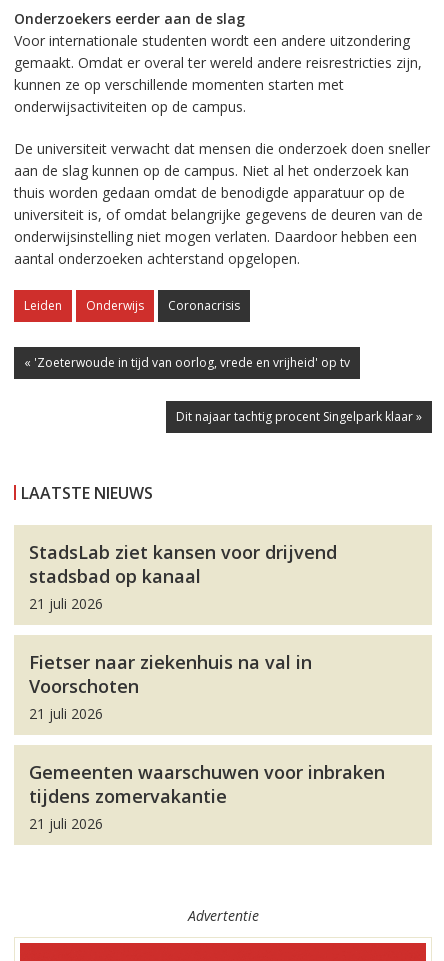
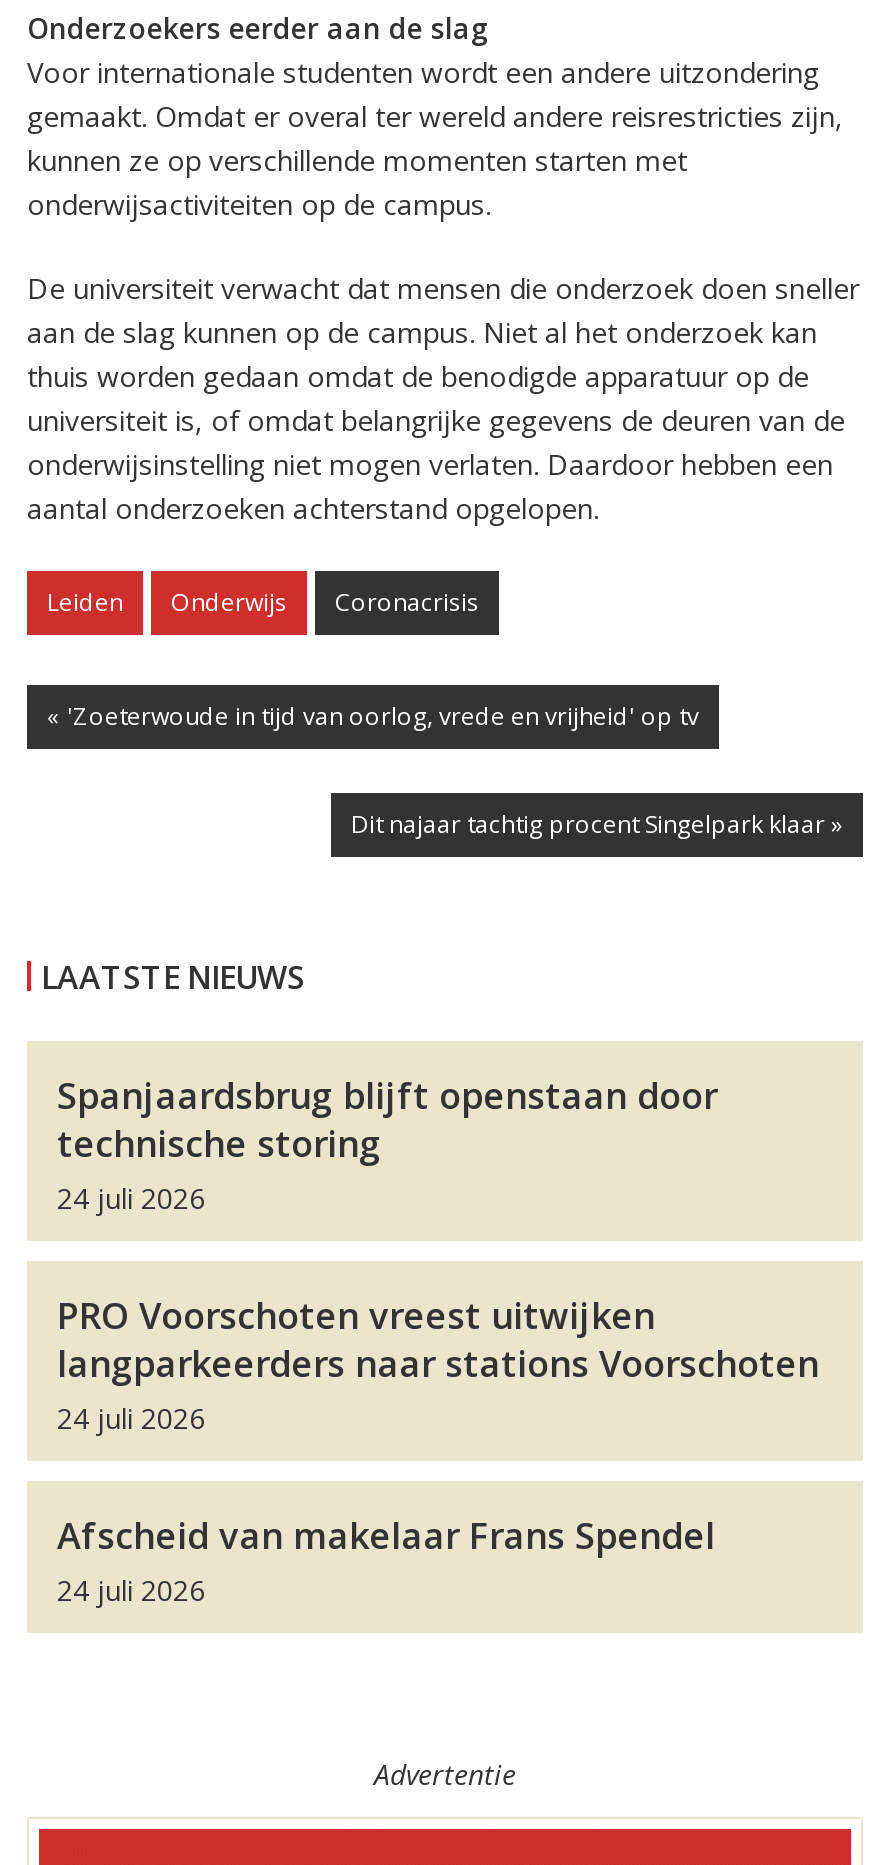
[29,540,337,613] StadsLab ziet kansen voor drijvend | stadsbad op kanaal | 21 juli 2026 -> [57,1071,717,1217] Spanjaardsbrug blijft openstaan door | technische storing | 24 juli 2026
[29,650,312,723] Fietser naar ziekenhuis na val in | Voorschoten | 21 juli 2026 -> [57,1291,819,1437] PRO Voorschoten vreest uitwijken | langparkeerders naar stations Voorschoten | 24 juli 2026
[29,760,385,833] Gemeenten waarschuwen voor inbraken | tijdens zomervakantie | 21 juli 2026 -> [57,1511,715,1609] Afscheid van makelaar Frans Spendel | 24 juli 2026

